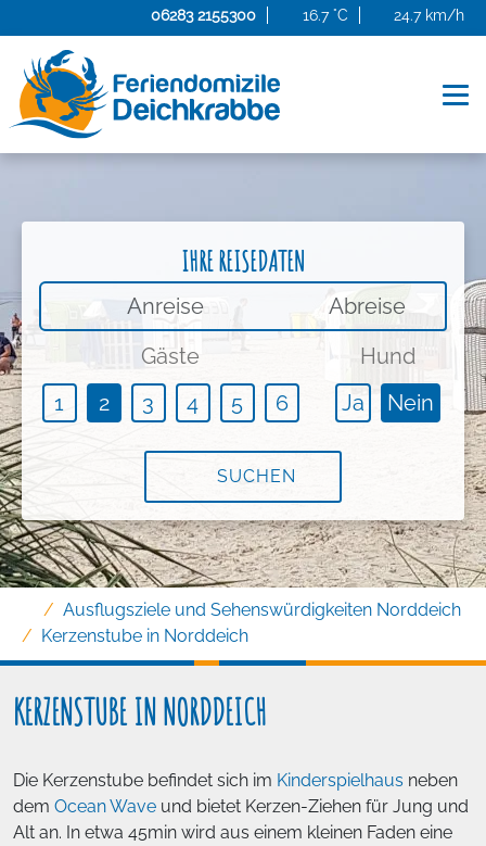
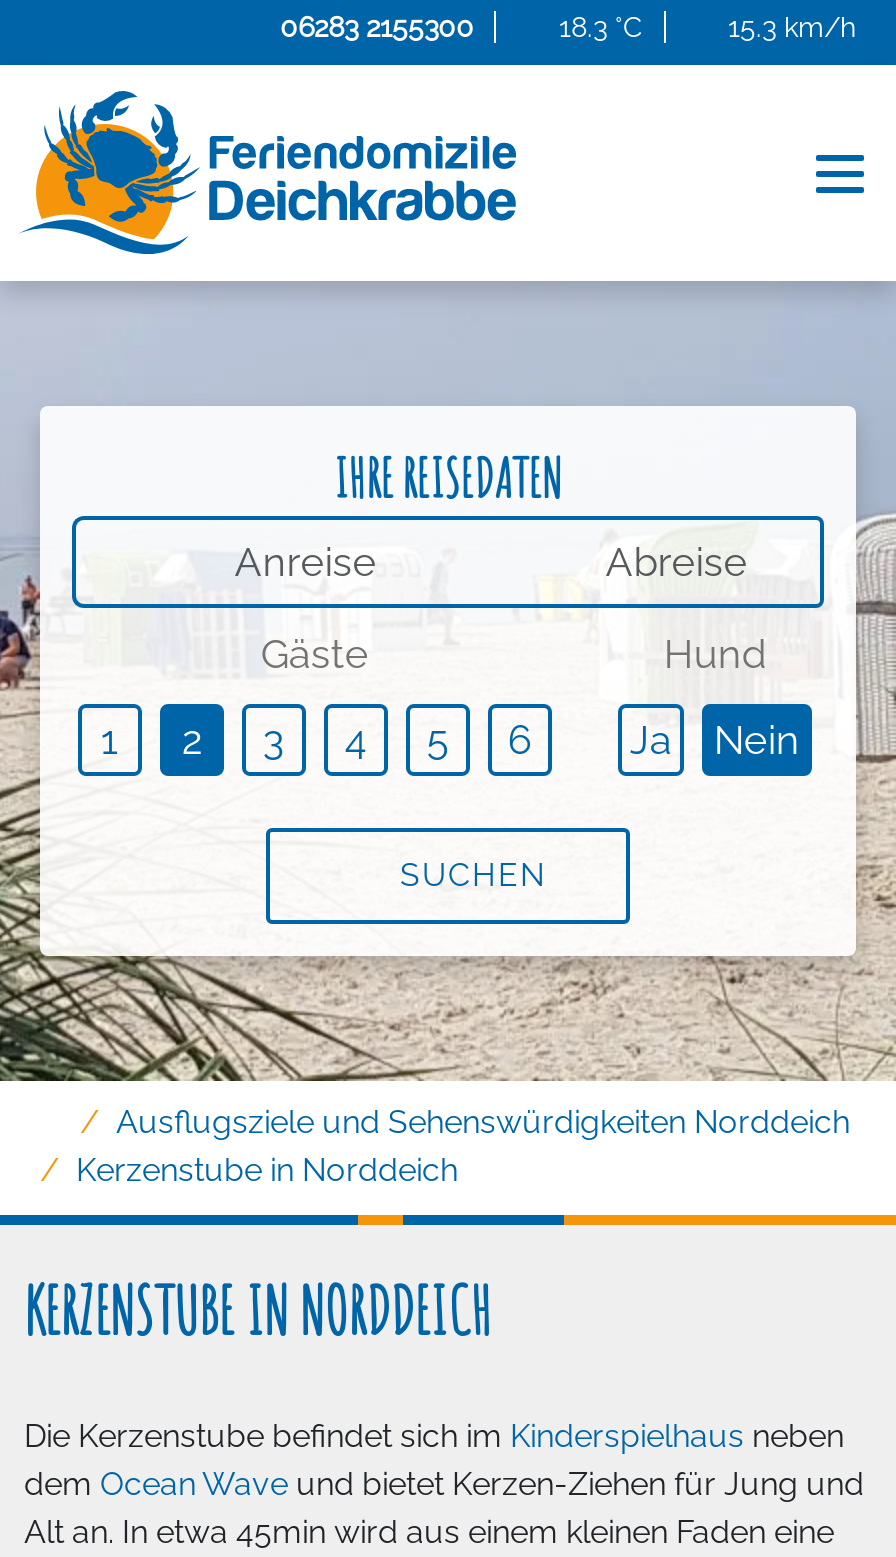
[298,7,348,24] 16.7 °C -> [551,11,643,43] 18.3 °C
[389,7,464,24] 24.7 km/h -> [720,11,856,43] 15.3 km/h

